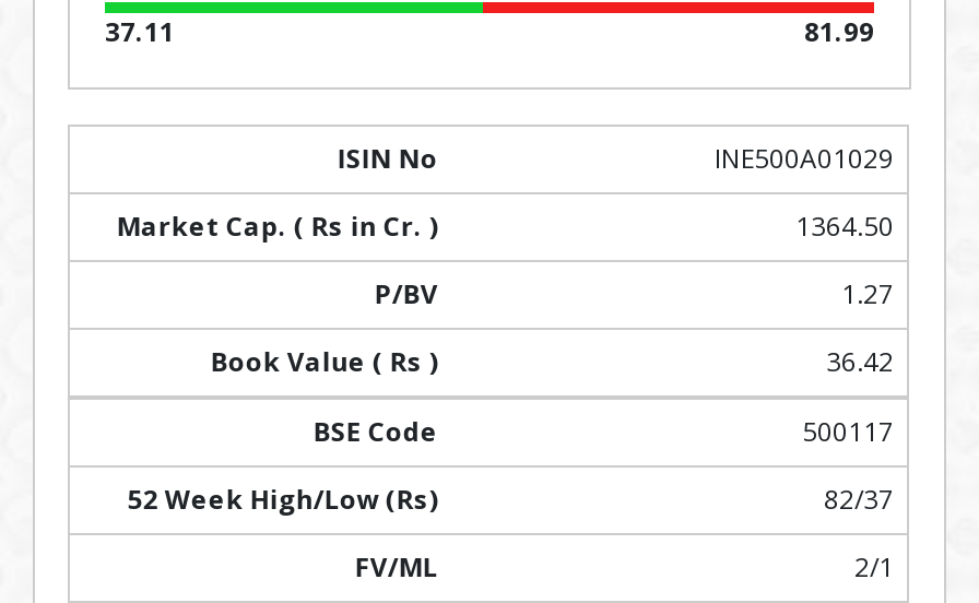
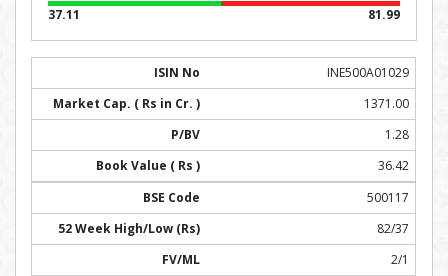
[795,208,894,245] 1364.50 -> [364,95,409,112] 1371.00
[841,275,894,312] 1.27 -> [385,126,409,143] 1.28

